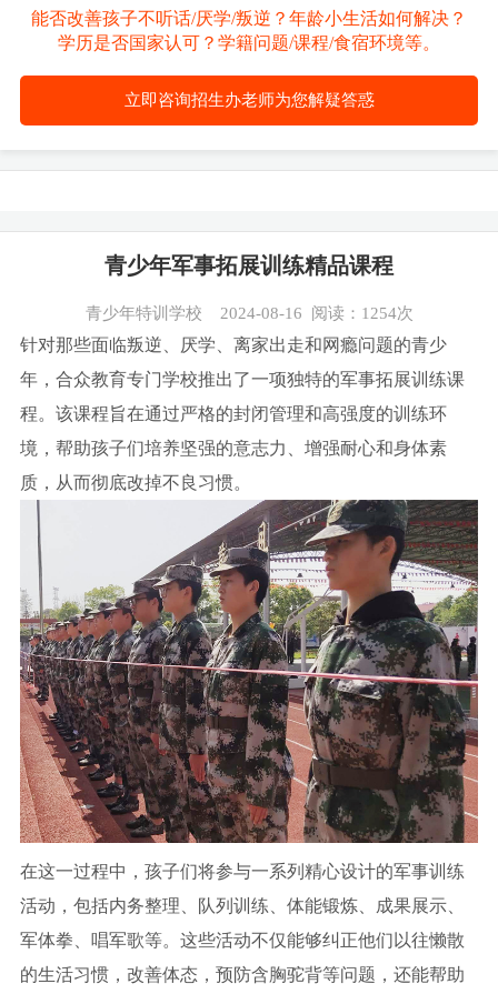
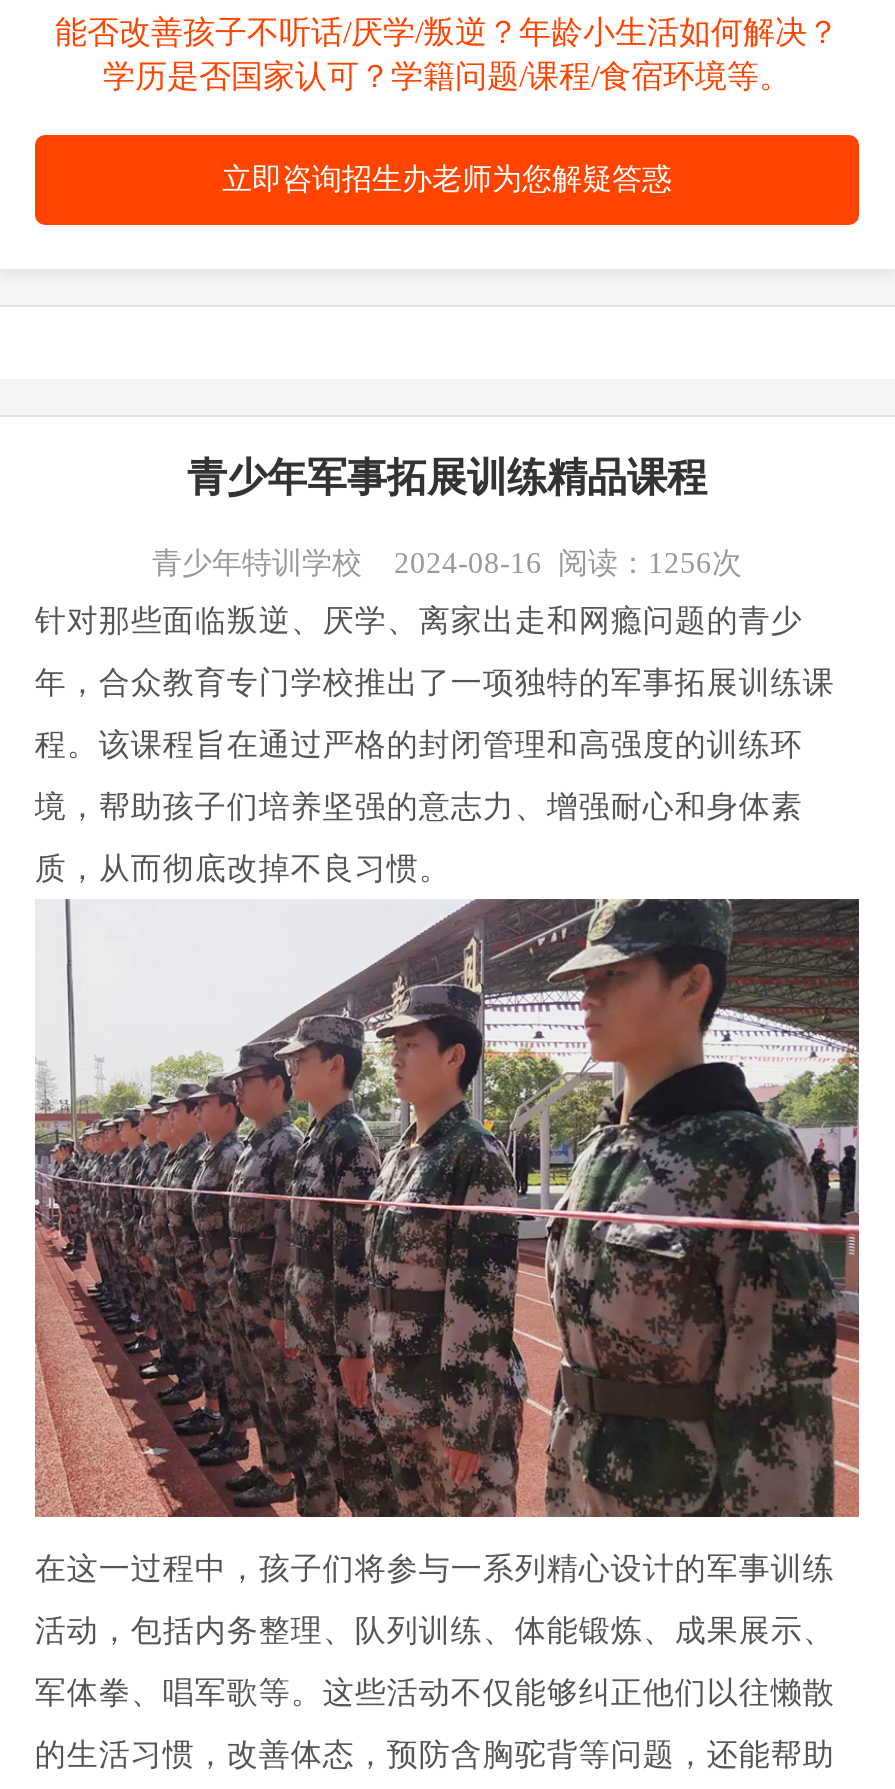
[85,303,413,322] 青少年特训学校2024-08-16 阅读：1254次 -> [152,544,742,578] 青少年特训学校2024-08-16 阅读：1256次

